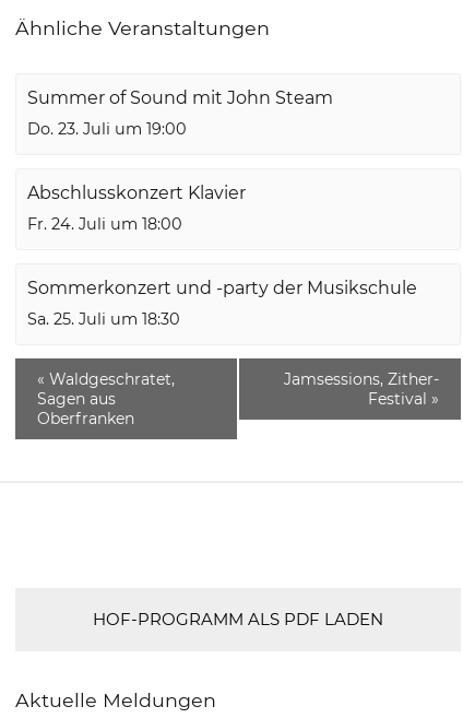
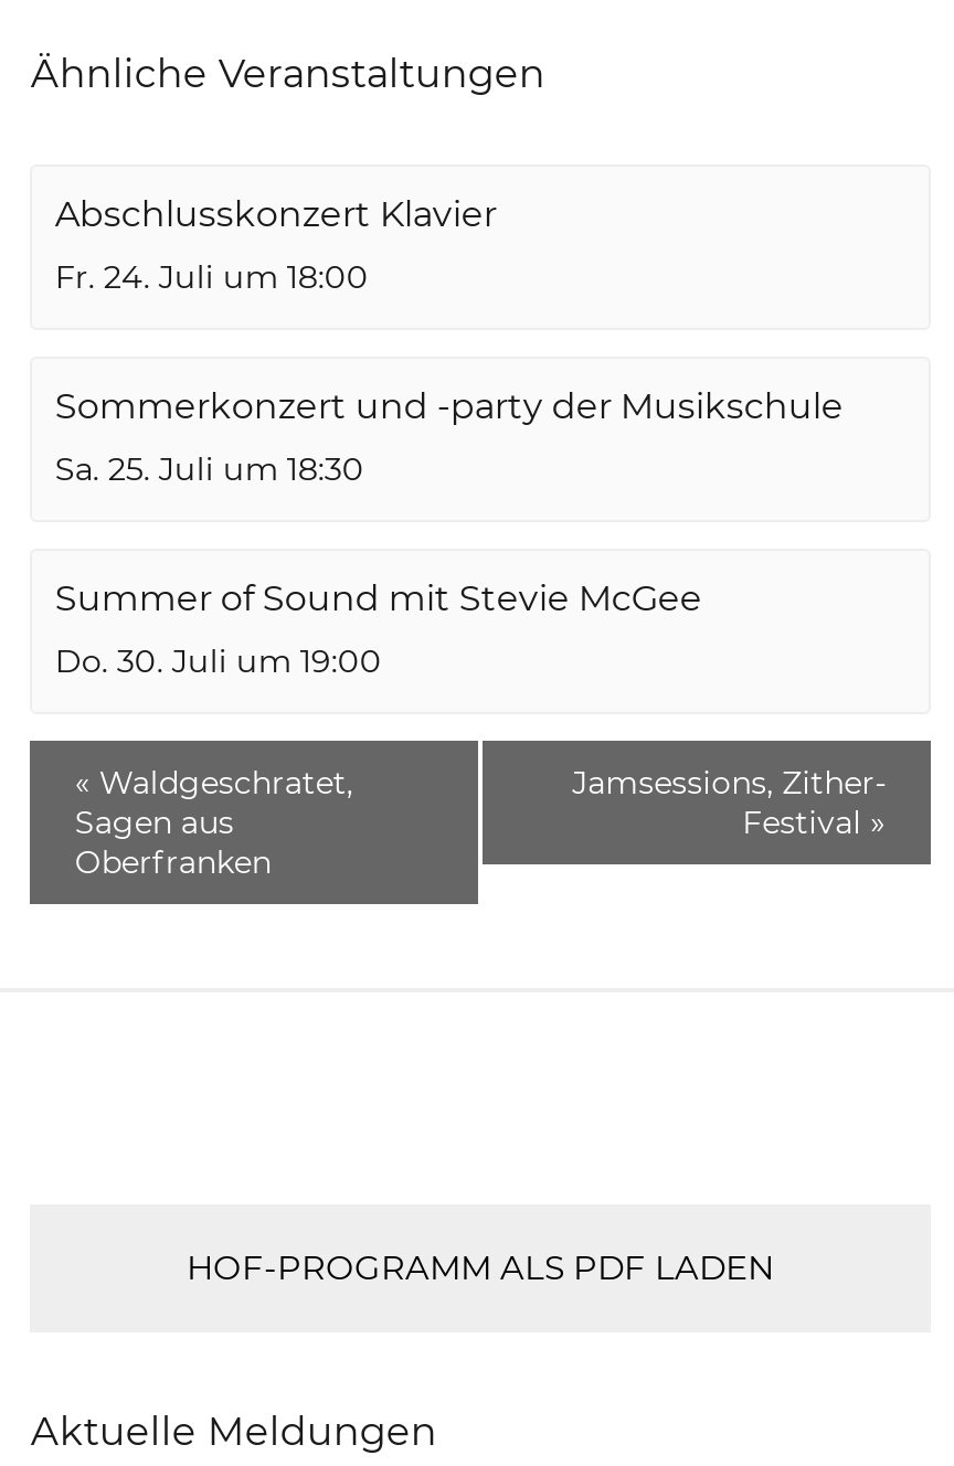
[28,87,333,138] Summer of Sound mit John Steam | Do. 23. Juli um 19:00 -> none
moved [28,182,418,329] -> [55,192,843,488]: Abschlusskonzert Klavier | Fr. 24. Juli um 18:00 | Sommerkonzert und -party der Musikschule | Sa. 25. Juli um 18:30
none -> [55,576,702,680] Summer of Sound mit Stevie McGee | Do. 30. Juli um 19:00

